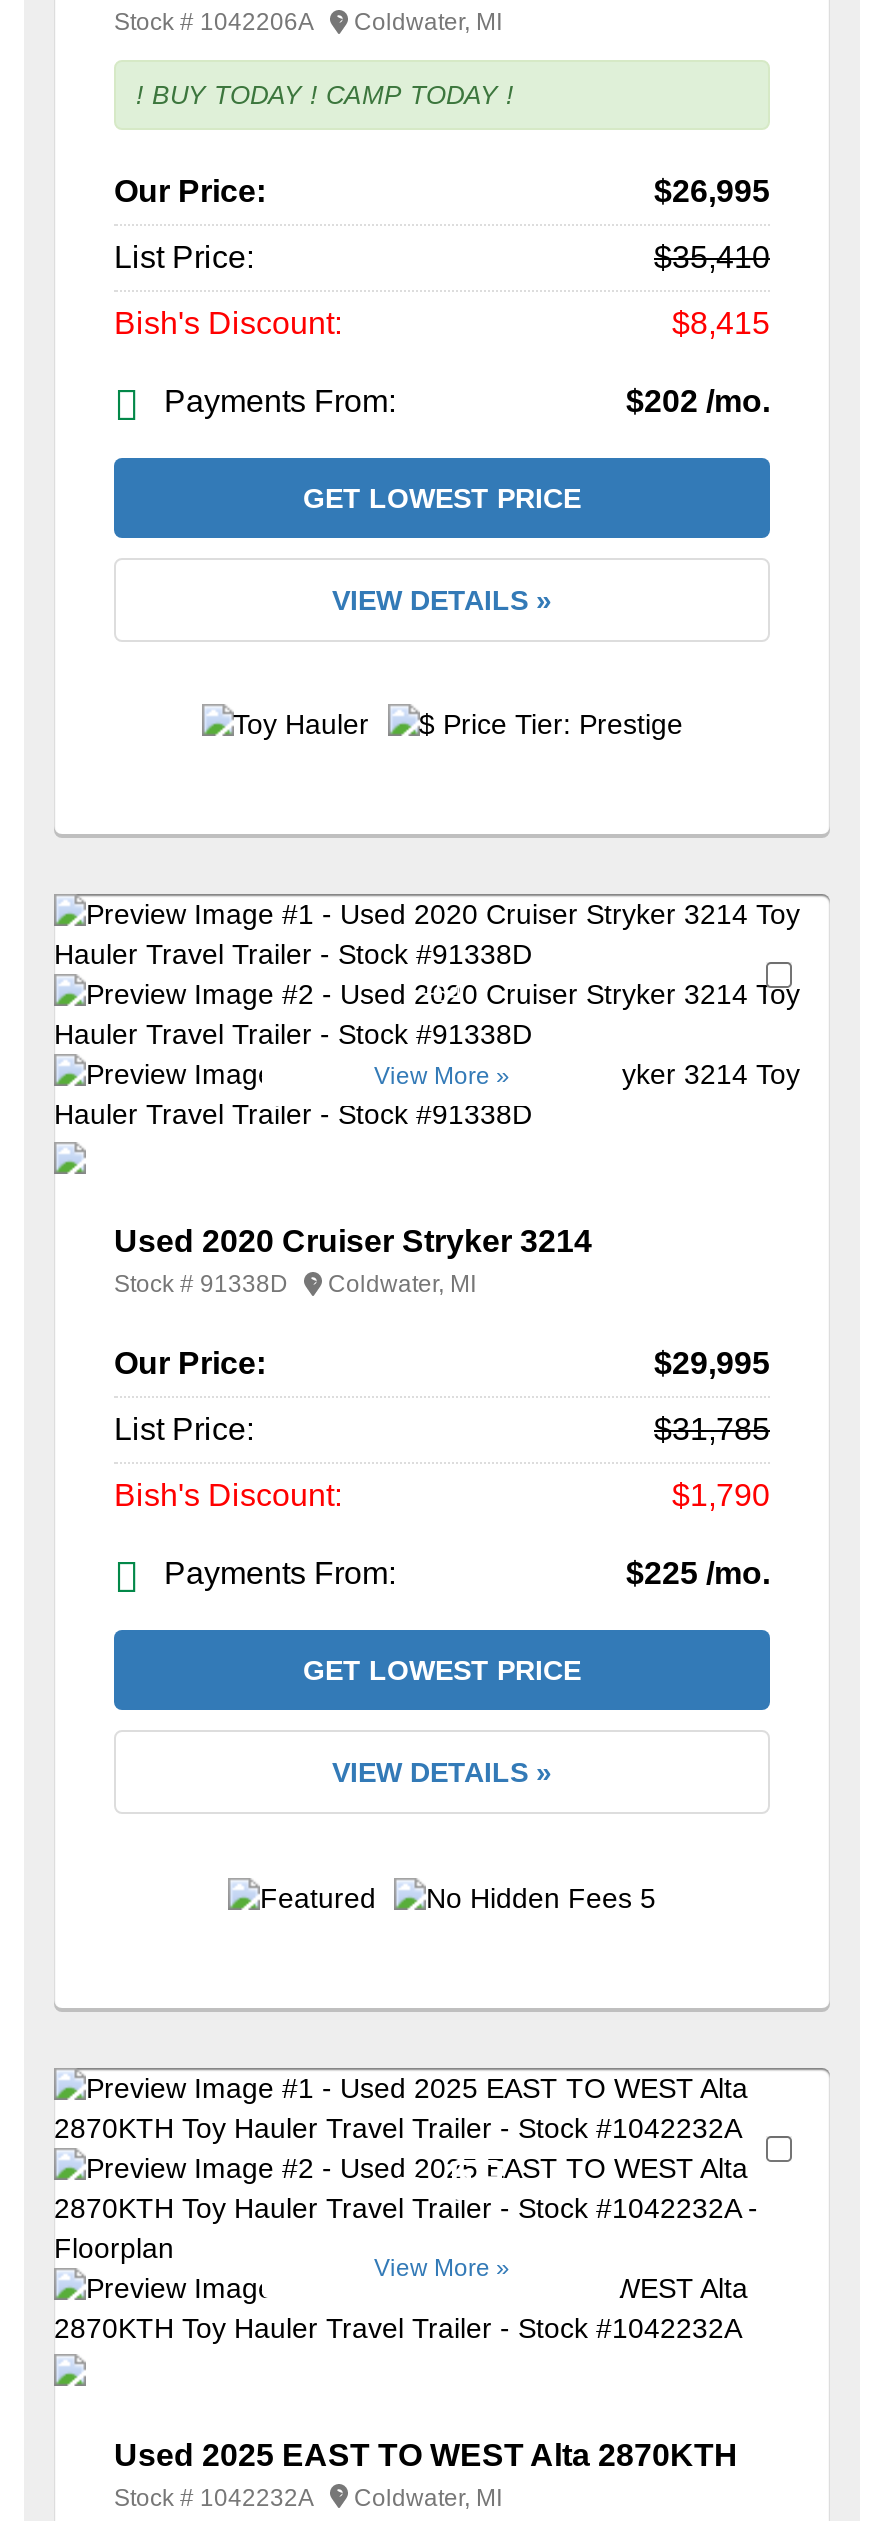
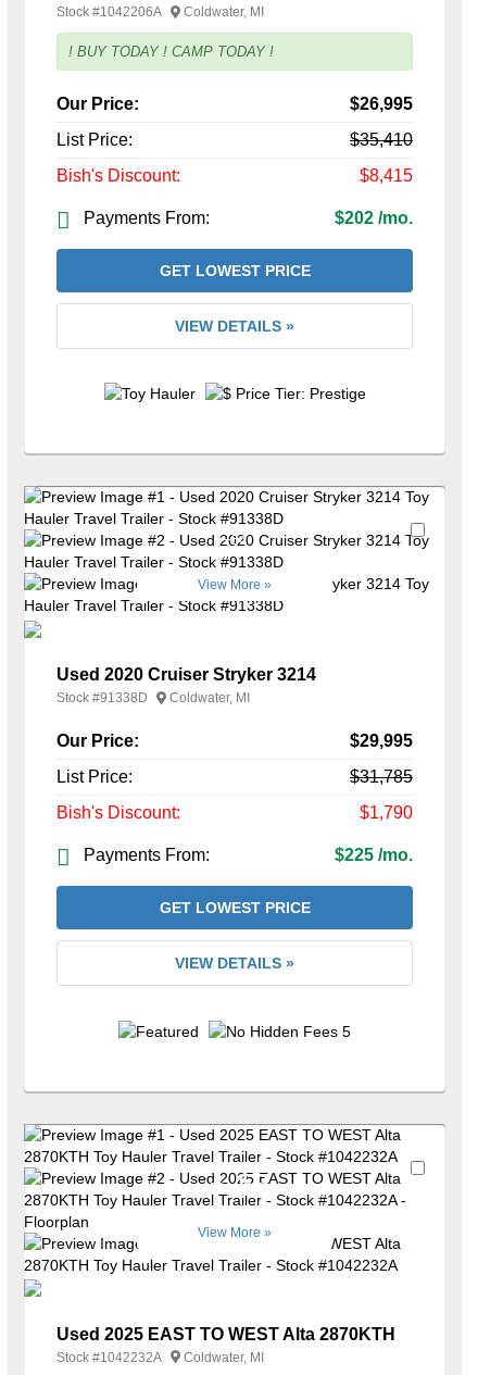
[114,8,502,36] Stock # 1042206A Coldwater, MI -> [56,4,264,20] Stock #1042206A Coldwater, MI
[114,1271,476,1299] Stock # 91338D Coldwater, MI -> [56,691,250,706] Stock #91338D Coldwater, MI
[114,2483,502,2511] Stock # 1042232A Coldwater, MI -> [56,1350,264,1365] Stock #1042232A Coldwater, MI

